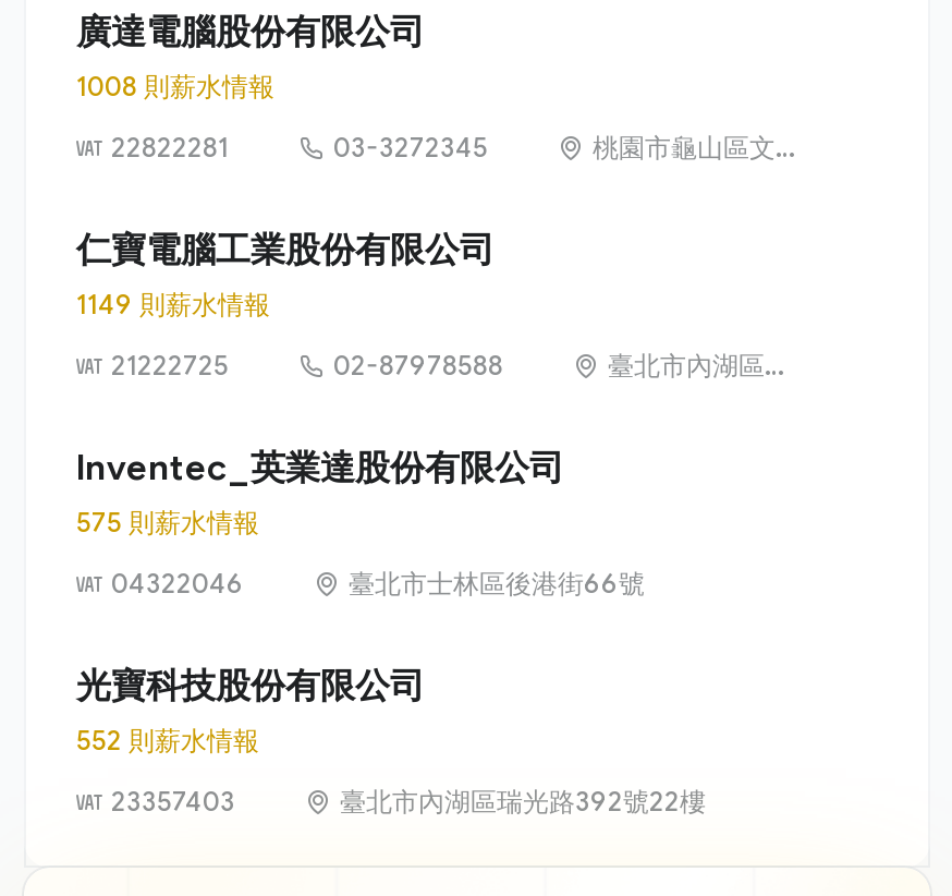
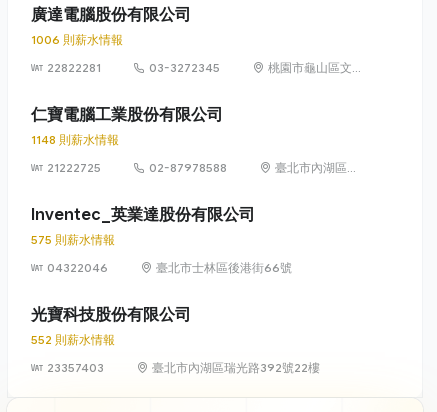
[76,70,274,103] 1008 則薪水情報 -> [31,32,123,47] 1006 則薪水情報
[76,288,270,321] 1149 則薪水情報 -> [31,132,119,147] 1148 則薪水情報

